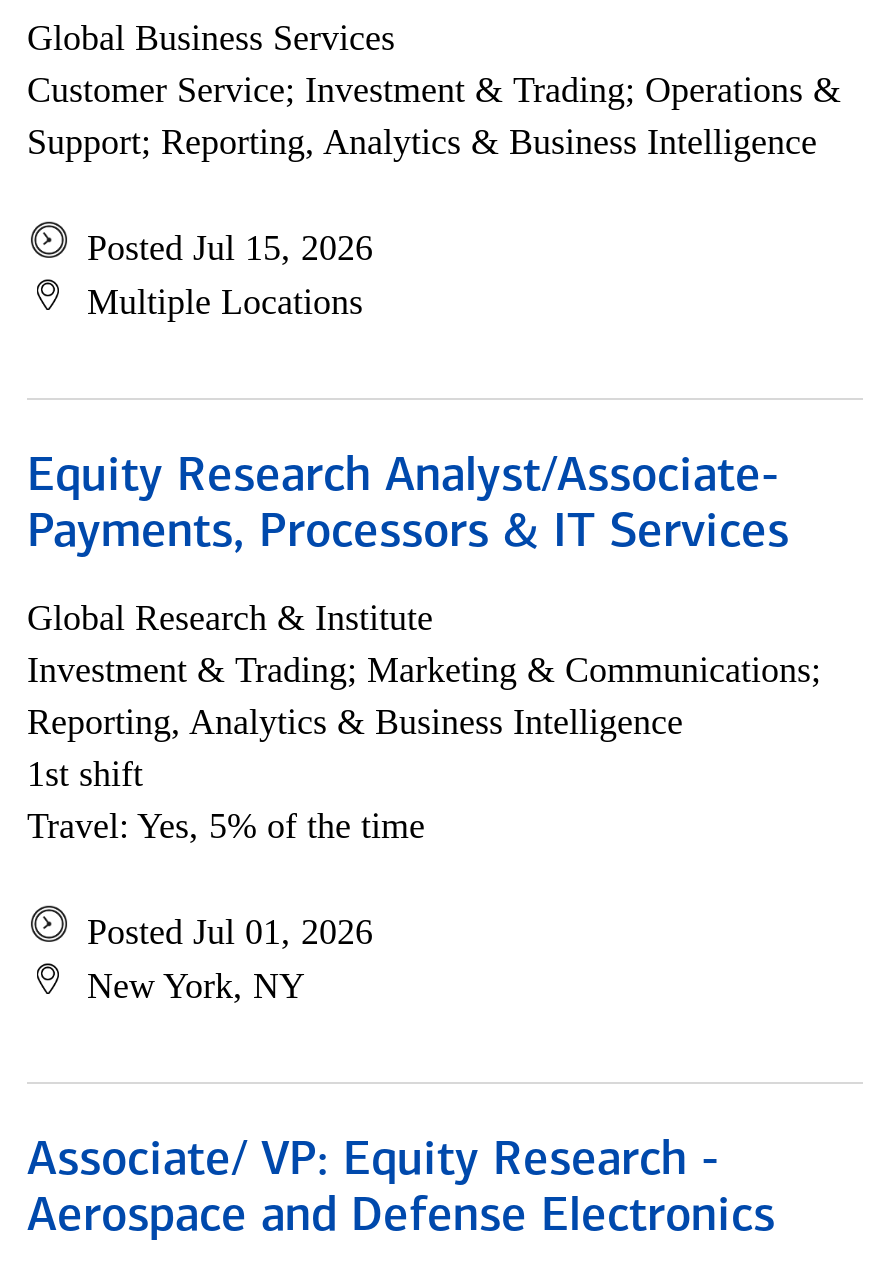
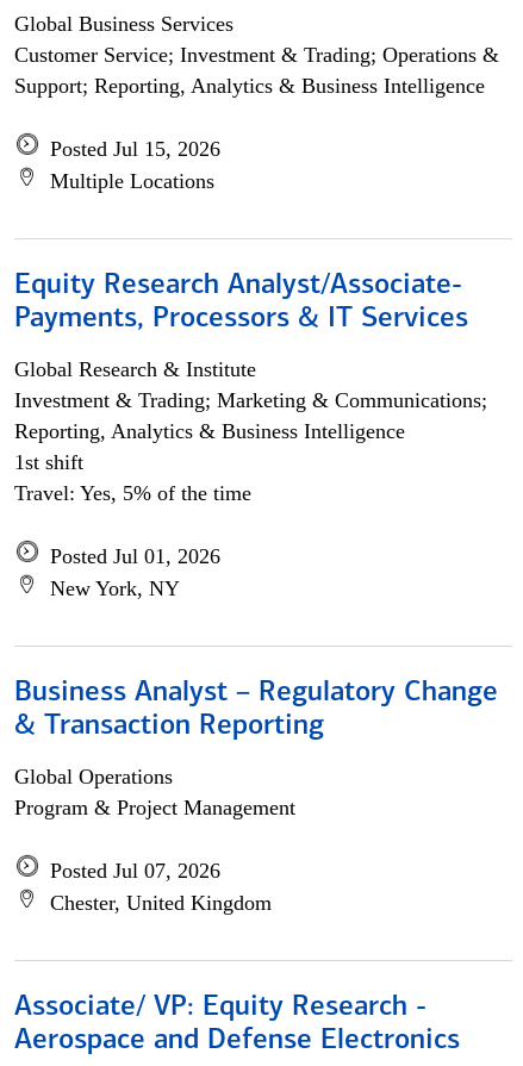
none -> [14,679,498,915] Business Analyst – Regulatory Change | & Transaction Reporting | Global Operations | Program & Project Management | Posted Jul 07, 2026 | Chester, United Kingdom

